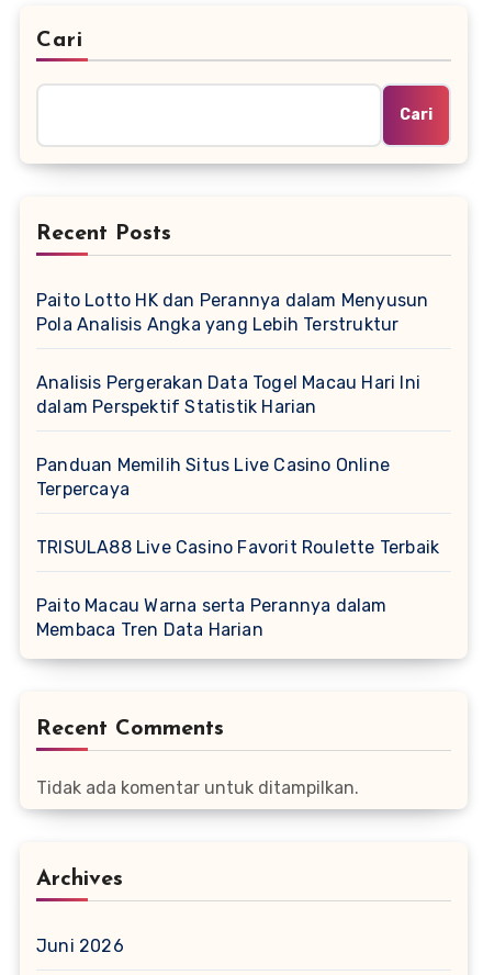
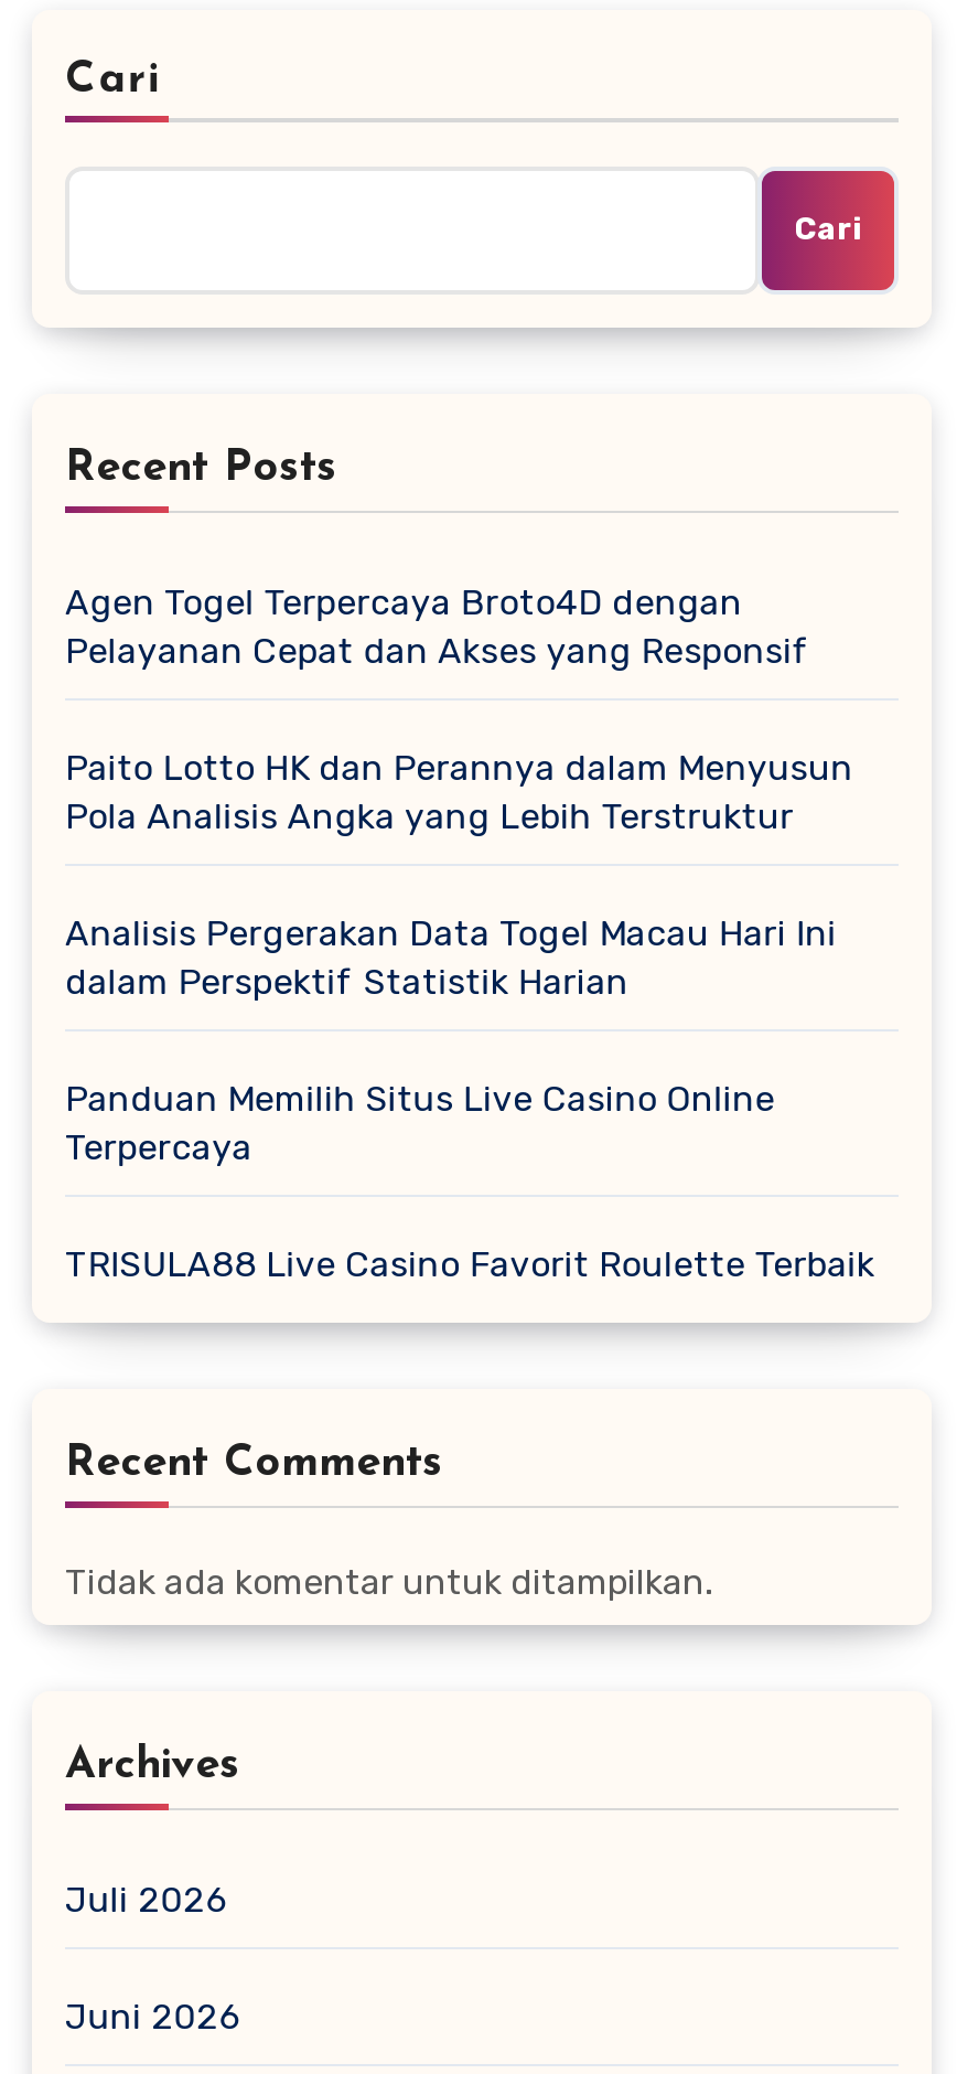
none -> [65,580,810,671] Agen Togel Terpercaya Broto4D dengan | Pelayanan Cepat dan Akses yang Responsif
moved [36,289,439,557] -> [65,746,875,1284]: Paito Lotto HK dan Perannya dalam Menyusun | Pola Analisis Angka yang Lebih Terstruktur | Analisis Pergerakan Data Togel Macau Hari Ini | dalam Perspektif Statistik Harian | Panduan Memilih Situs Live Casino Online | Terpercaya | TRISULA88 Live Casino Favorit Roulette Terbaik
[36,595,387,640] Paito Macau Warna serta Perannya dalam | Membaca Tren Data Harian -> none
none -> [65,1878,228,1920] Juli 2026

